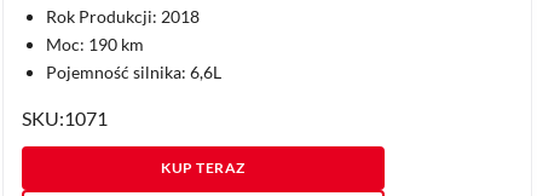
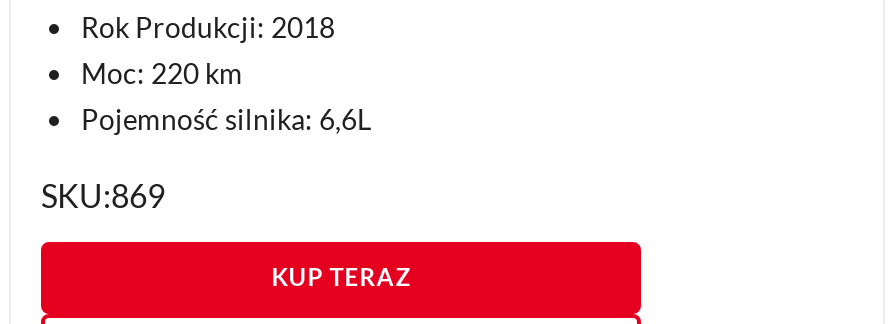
[46,34,144,54] Moc: 190 km -> [81,56,243,90] Moc: 220 km
[22,106,108,129] SKU:1071 -> [41,176,165,214] SKU:869

